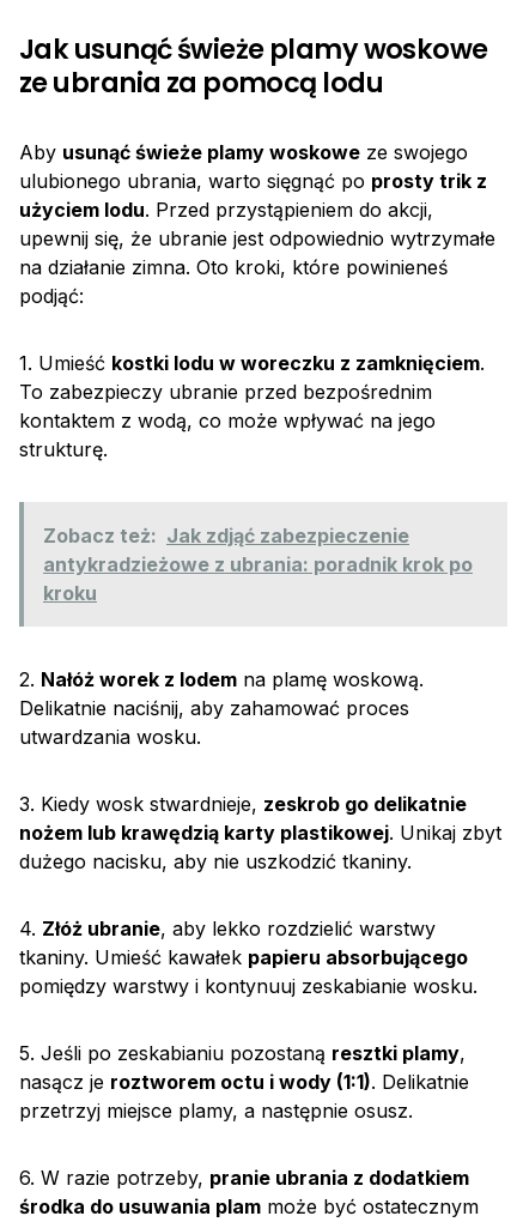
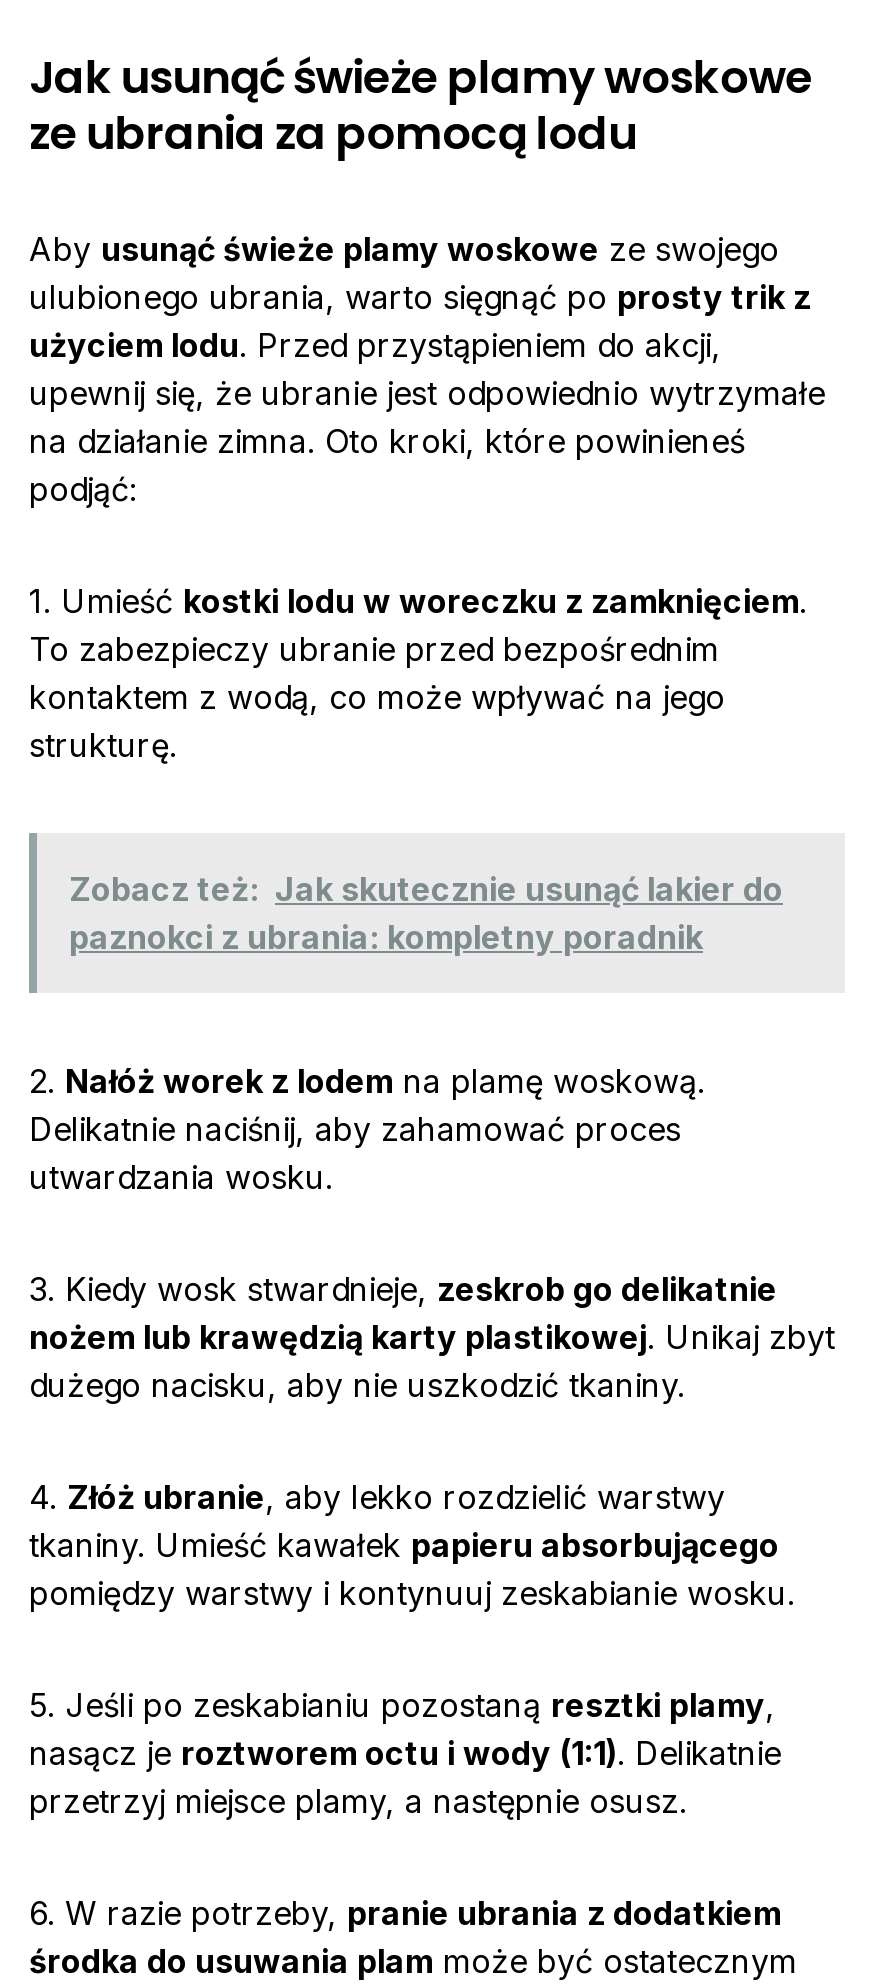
[43,523,473,605] Zobacz też: Jak zdjąć zabezpieczenie | antykradzieżowe z ubrania: poradnik krok po | kroku -> [69,868,783,956] Zobacz też: Jak skutecznie usunąć lakier do | paznokci z ubrania: kompletny poradnik

